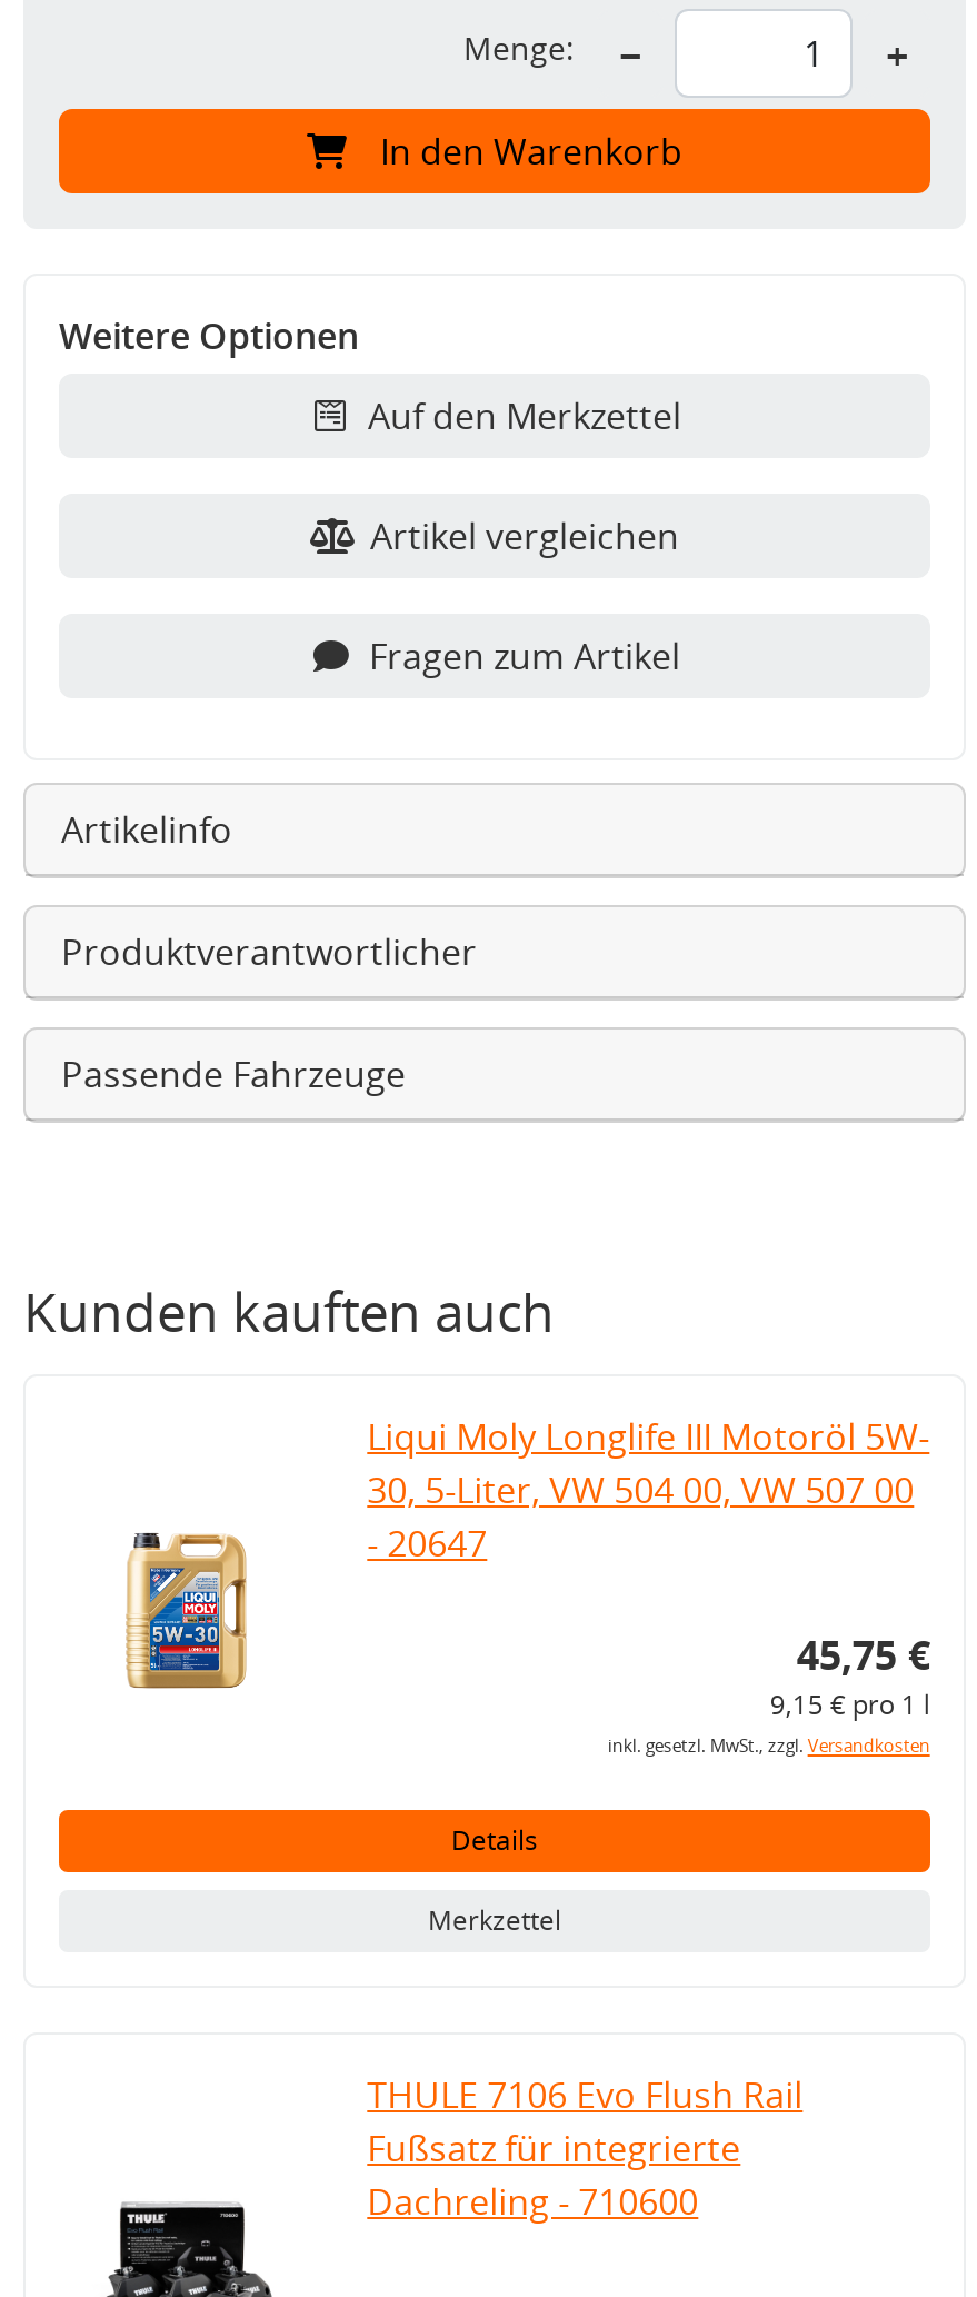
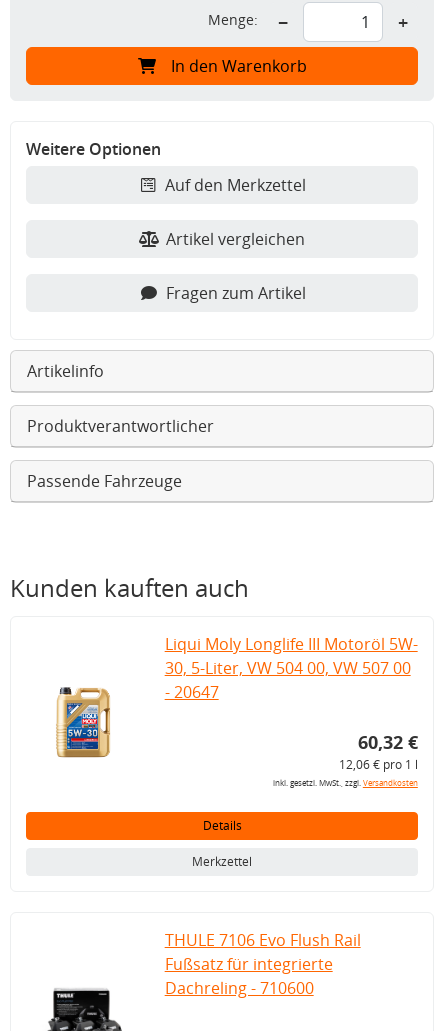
[796,1629,930,1682] 45,75 € -> [358,730,418,754] 60,32 €
[770,1686,930,1724] 9,15 € pro 1 l -> [339,756,418,773] 12,06 € pro 1 l

